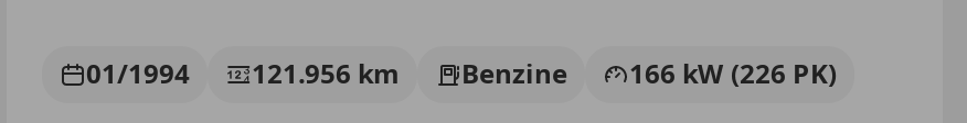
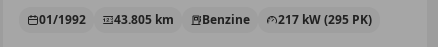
[86,55,190,93] 01/1994 -> [39,11,86,28] 01/1992
[252,55,400,93] 121.956 km -> [114,11,174,28] 43.805 km
[629,55,837,93] 166 kW (226 PK) -> [278,11,372,28] 217 kW (295 PK)

